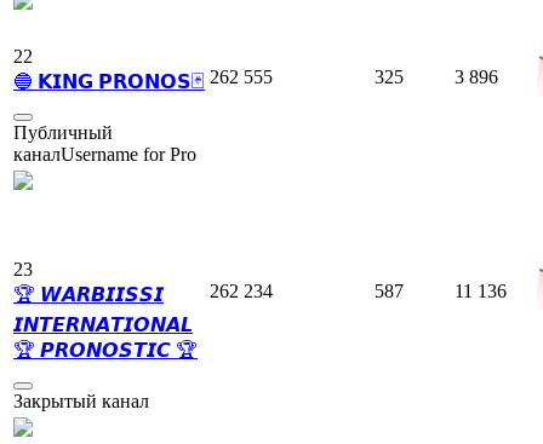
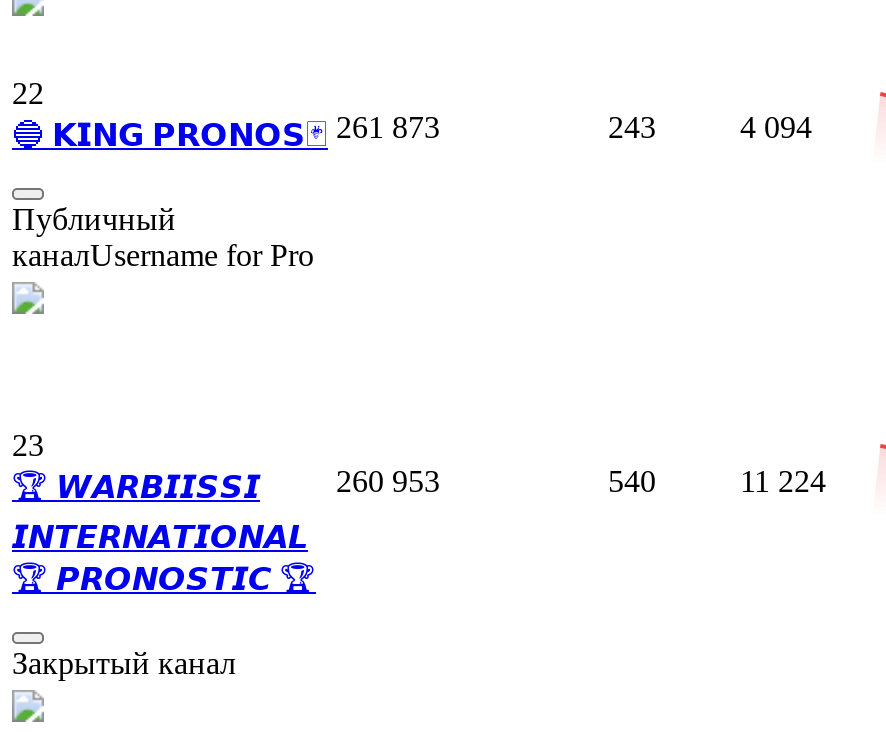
[210,66,273,87] 262 555 -> [336,110,440,144] 261 873
[375,66,404,87] 325 -> [608,110,656,144] 243
[455,66,498,87] 3 896 -> [740,110,812,144] 4 094
[210,281,273,301] 262 234 -> [336,464,440,498] 260 953
[375,281,404,301] 587 -> [608,464,656,498] 540
[455,281,507,301] 11 136 -> [740,464,826,498] 11 224

